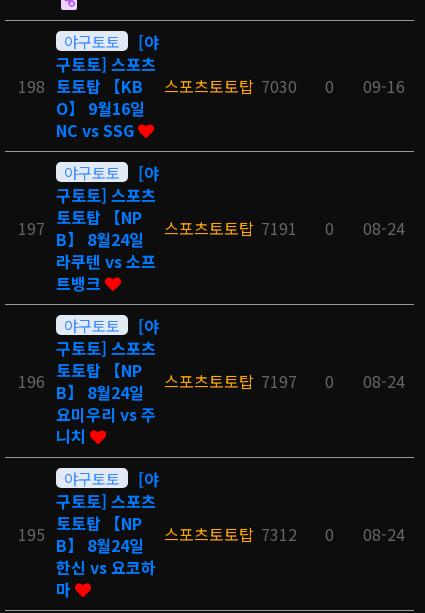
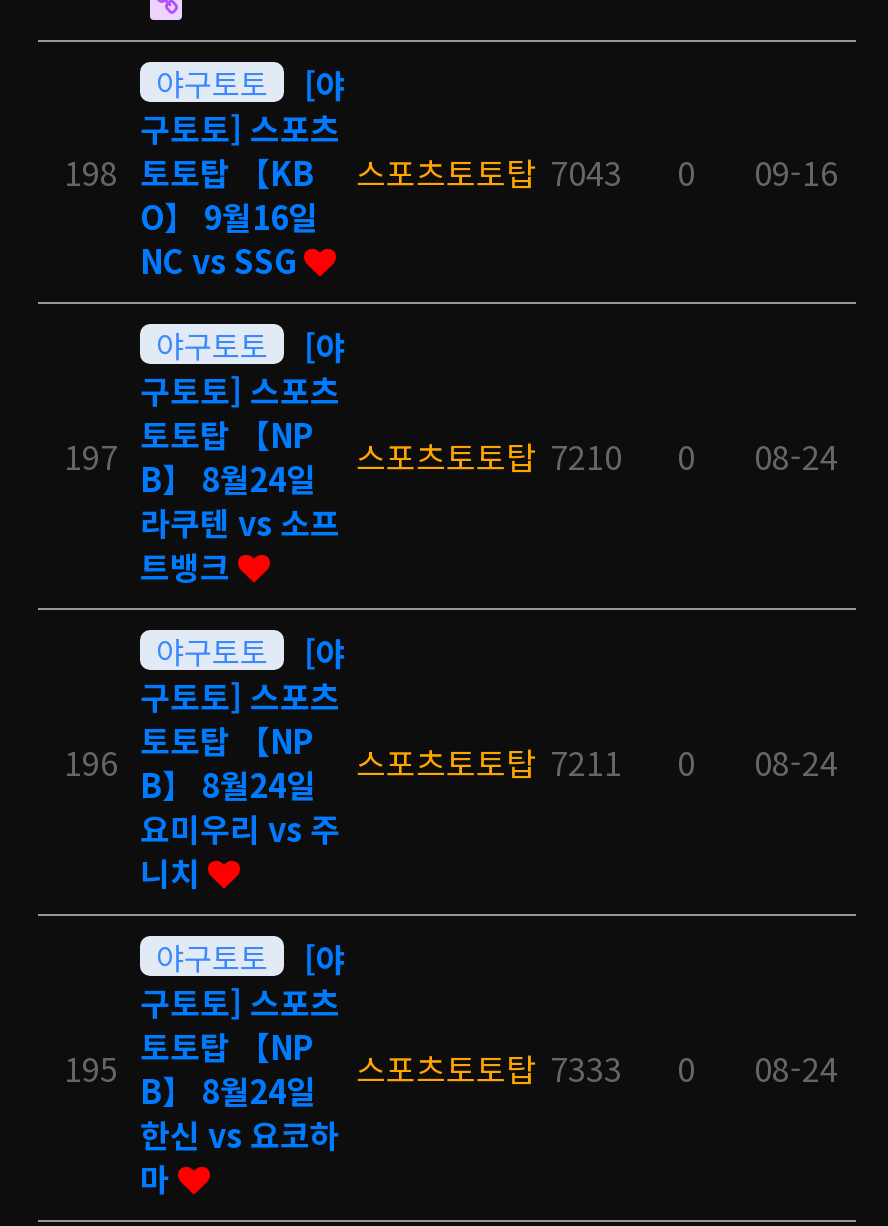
[164,74,297,98] 스포츠토토탑 7030 -> [356,149,622,197] 스포츠토토탑 7043
[164,216,297,240] 스포츠토토탑 7191 -> [356,433,622,481] 스포츠토토탑 7210
[164,369,297,393] 스포츠토토탑 7197 -> [356,739,622,787] 스포츠토토탑 7211
[164,522,297,546] 스포츠토토탑 7312 -> [356,1045,622,1093] 스포츠토토탑 7333

